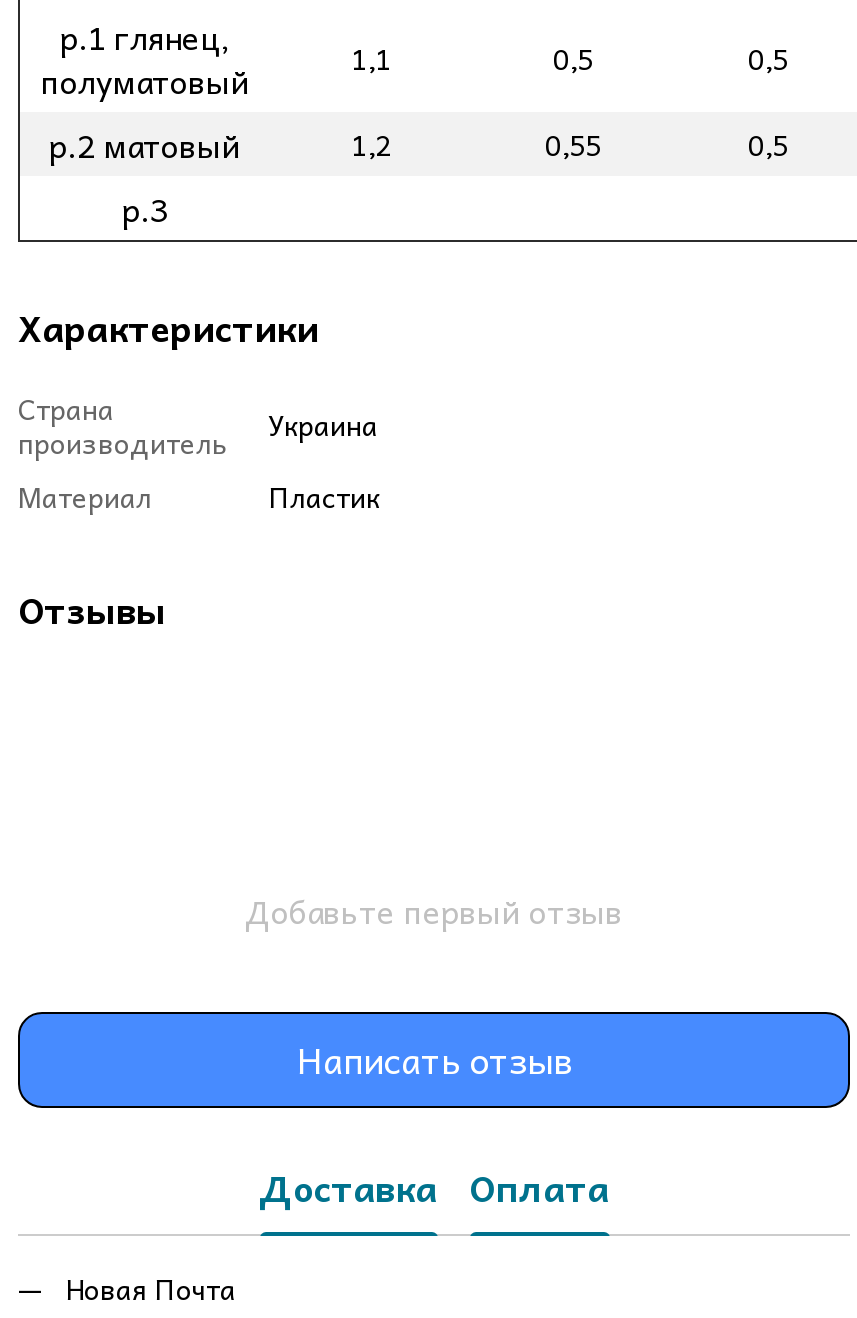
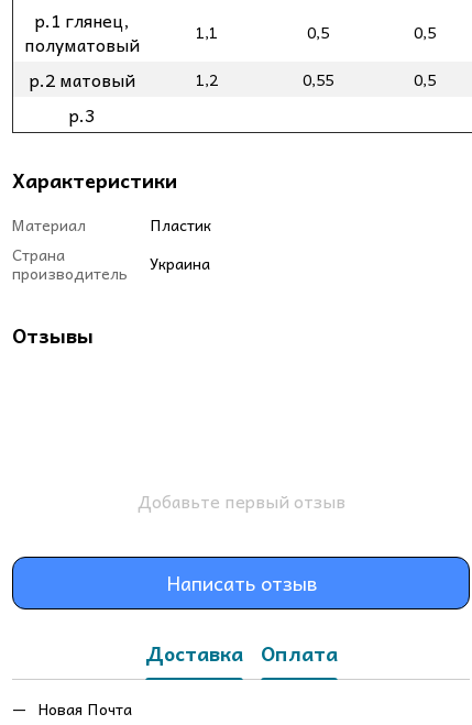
moved [18,385,378,463] -> [12,242,210,284]: Страна | производитель | Украина
moved [18,473,380,517] -> [12,212,211,236]: Материал | Пластик

